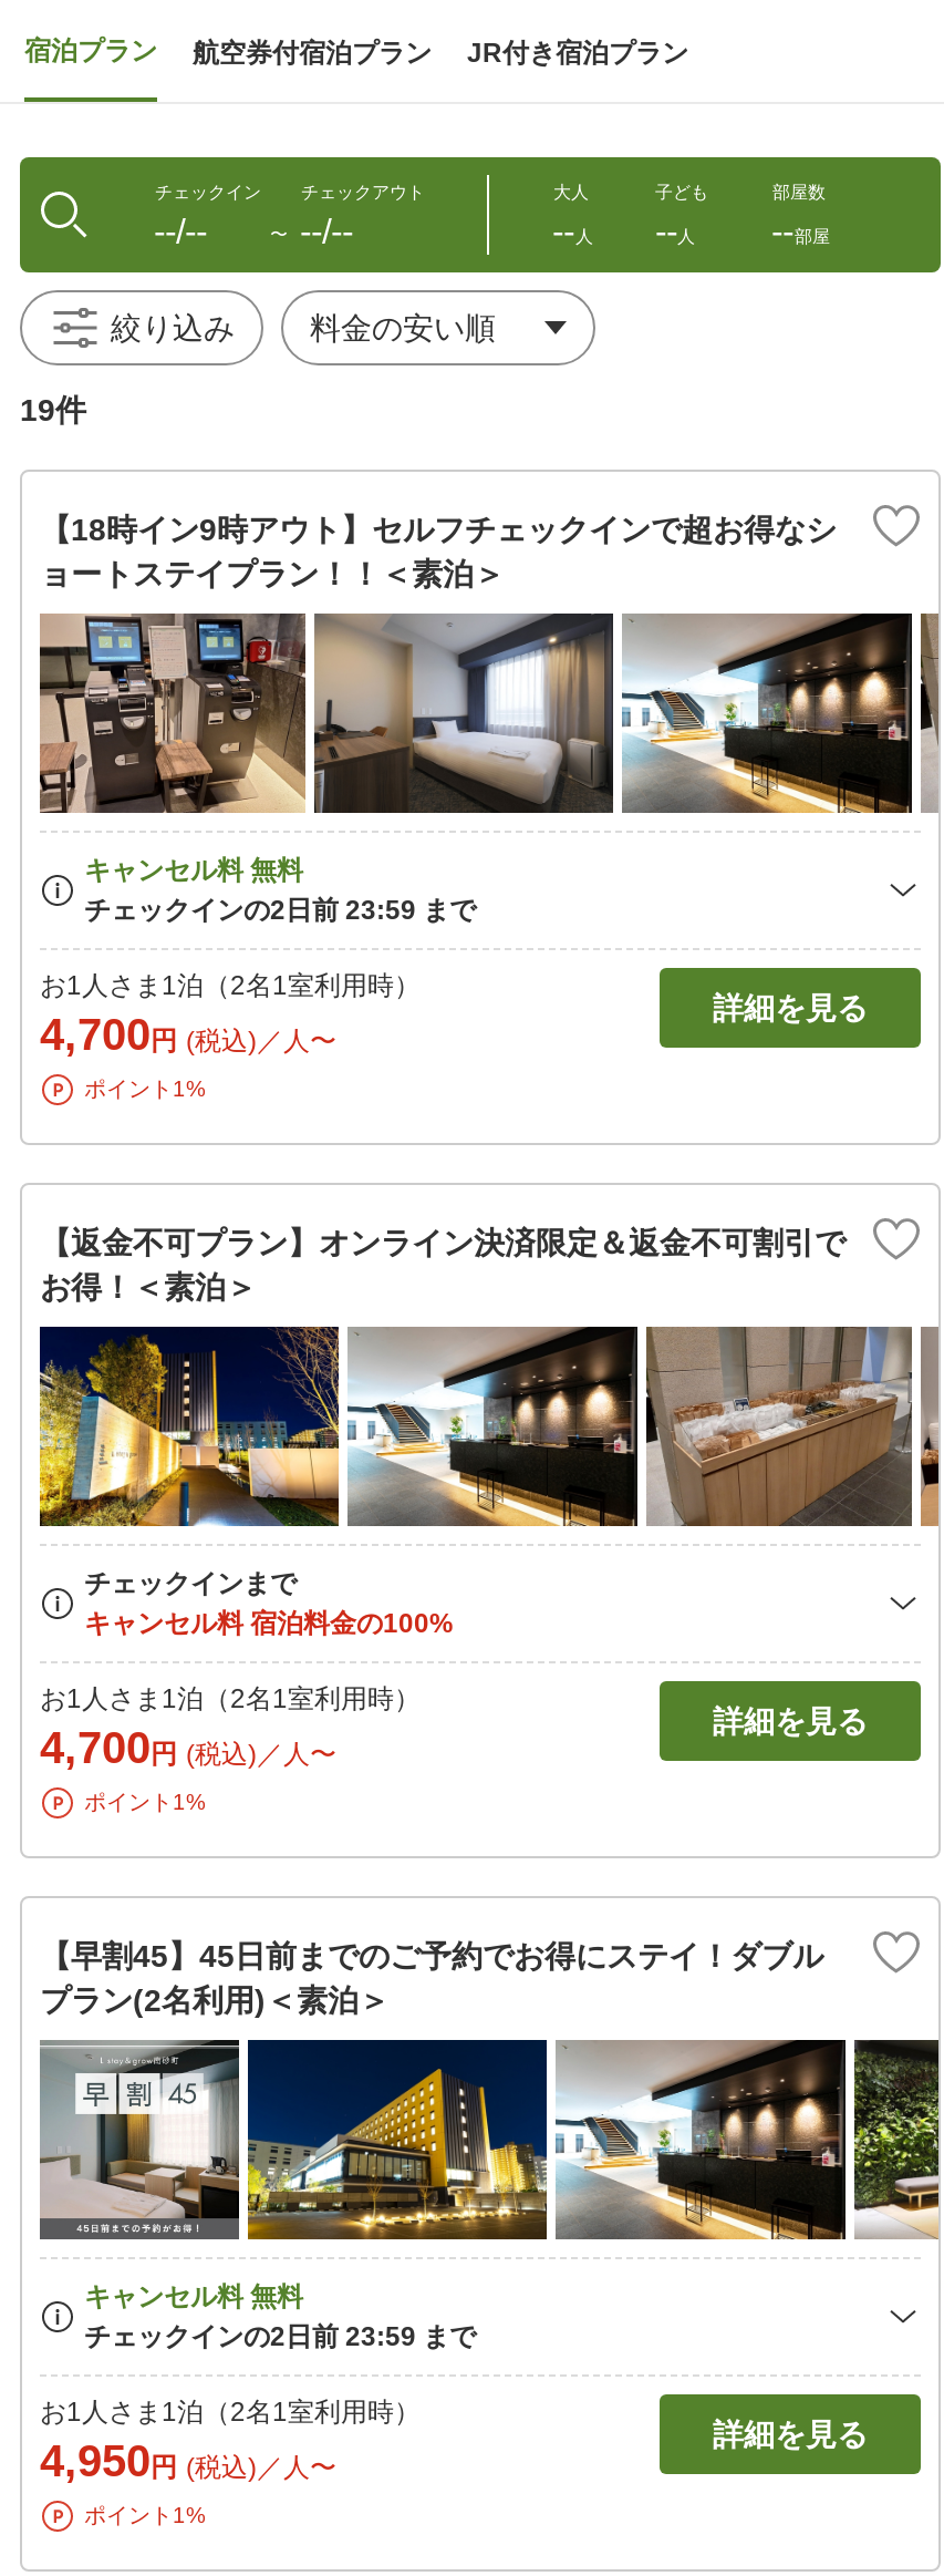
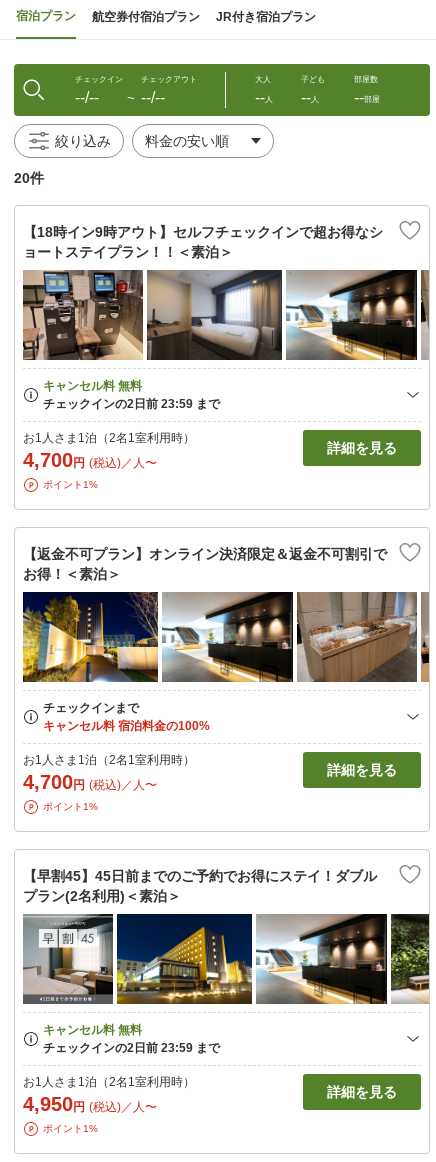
[20,392,86,427] 19件 -> [14,170,44,186] 20件

